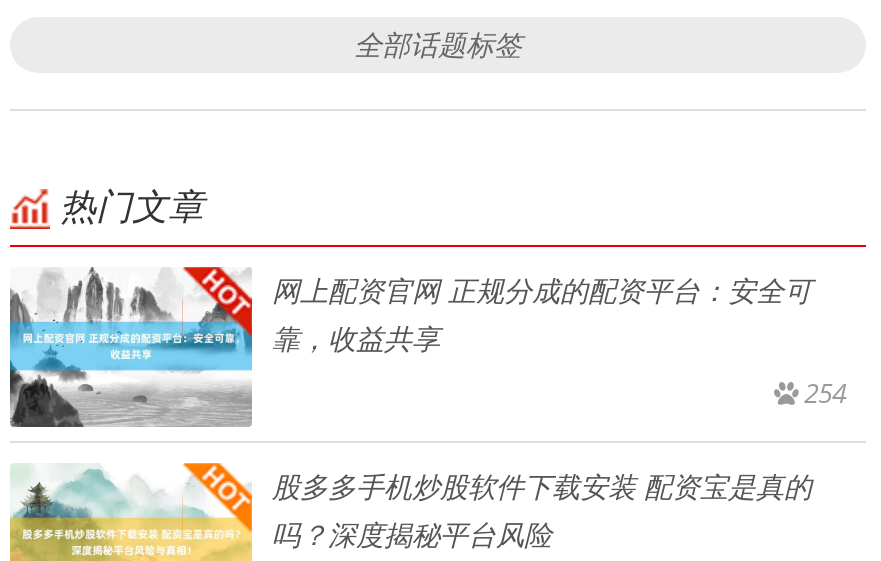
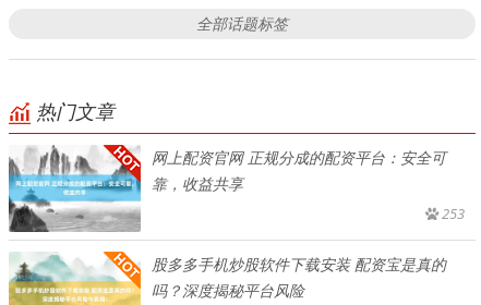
[804,374,846,410] 254 -> [442,203,465,223] 253

